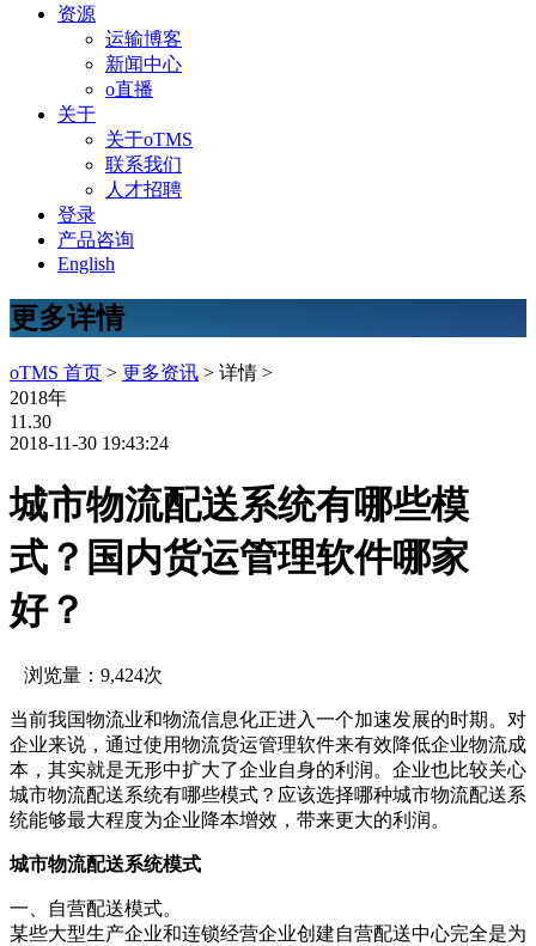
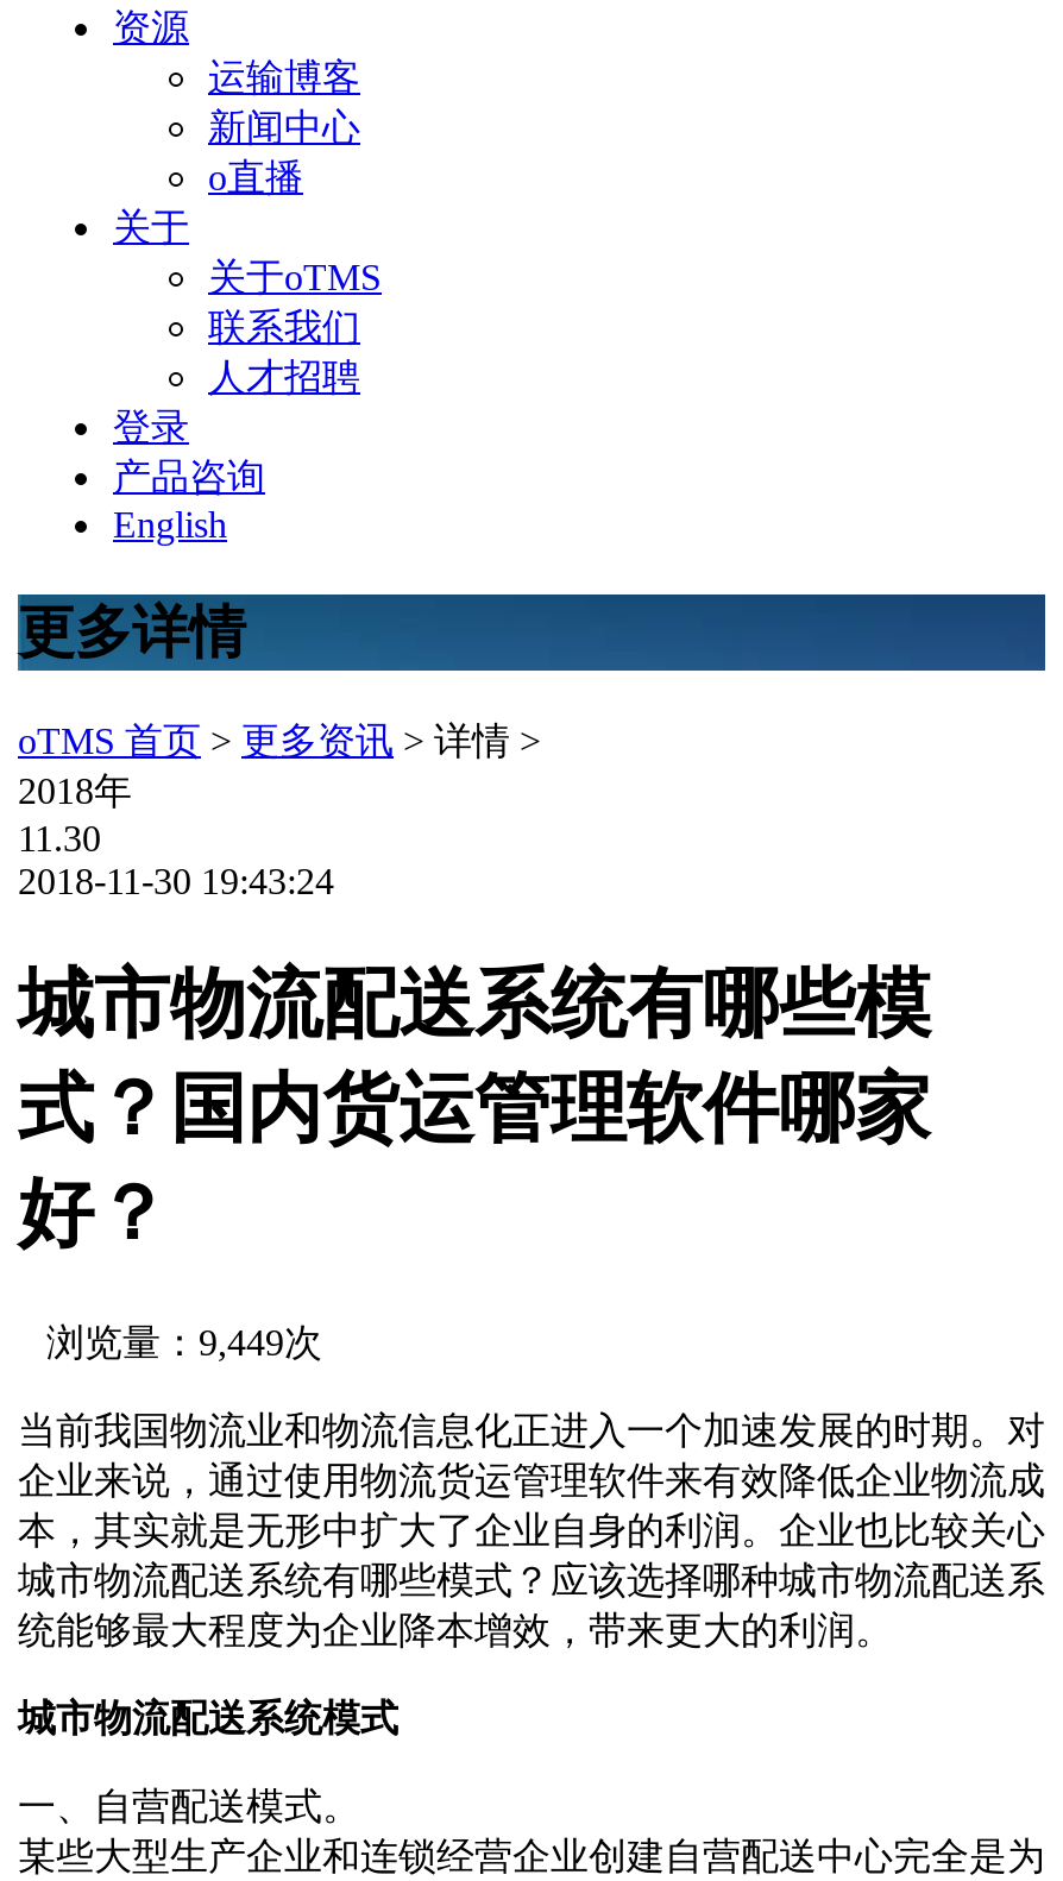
[10,665,163,685] 浏览量：9,424次 -> [18,1321,322,1362] 浏览量：9,449次

